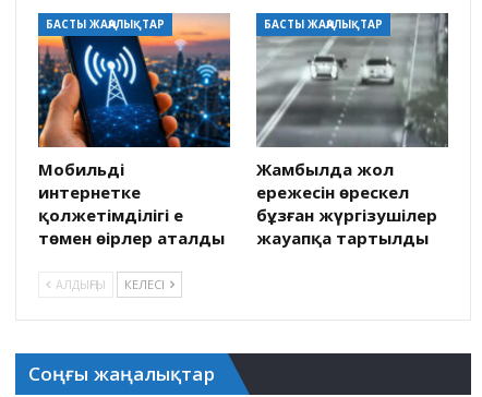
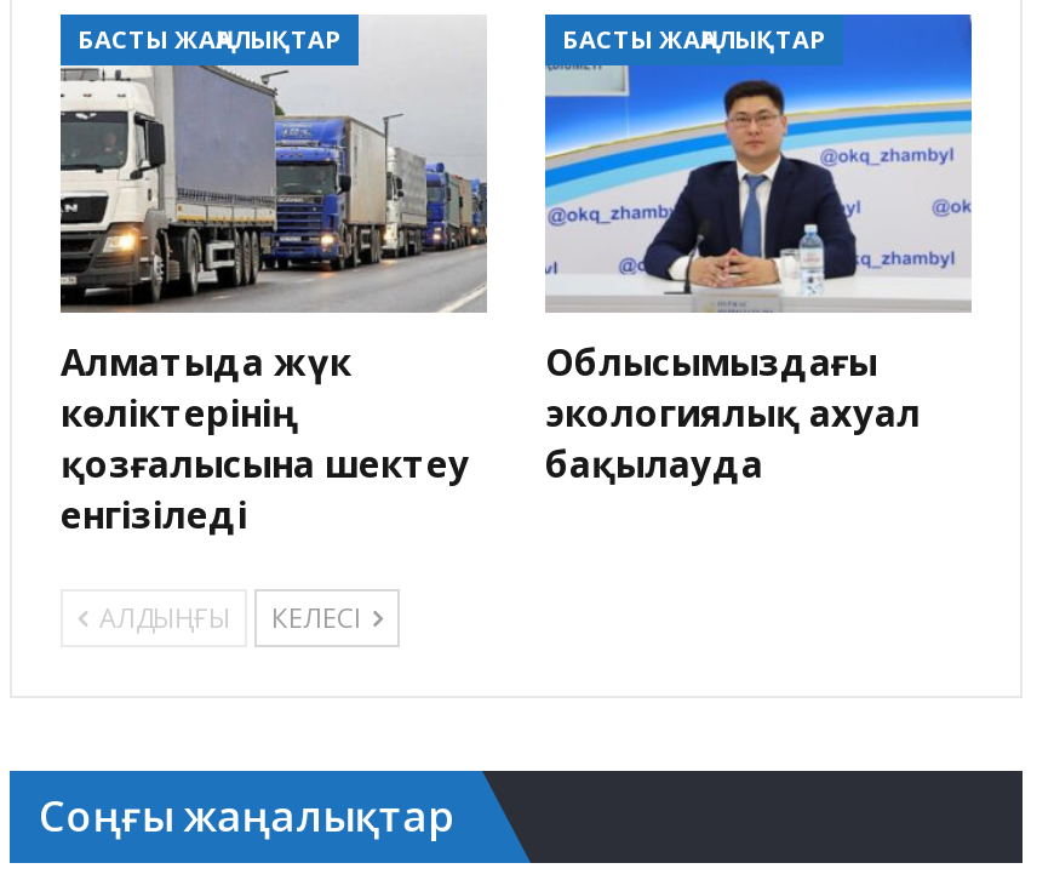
[37,13,231,249] [image] | Мобильді | интернетке | қолжетімділігі ең | төмен өңірлер аталды -> [58,17,489,539] [image] | Алматыда жүк | көліктерінің | қозғалысына шектеу | енгізіледі
[255,12,449,249] [image] | Жамбылда жол | ережесін өрескел | бұзған жүргізушілер | жауапқа тартылды -> [543,12,974,488] [image] | Облысымыздағы | экологиялық ахуал | бақылауда

